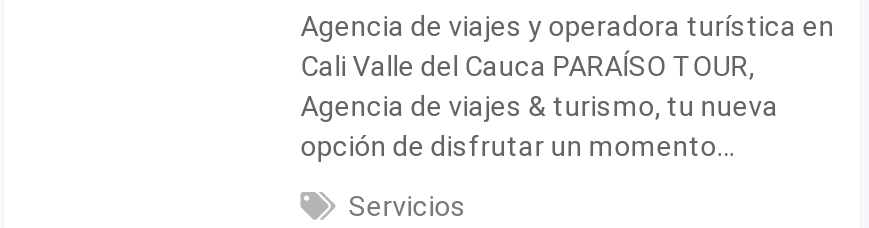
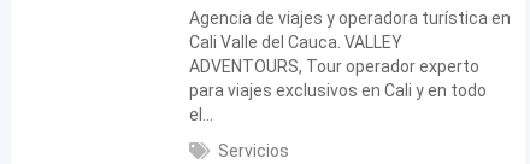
[300,51,778,163] Cali Valle del Cauca PARAÍSO TOUR, | Agencia de viajes & turismo, tu nueva | opción de disfrutar un momento… -> [189,33,487,125] Cali Valle del Cauca. VALLEY | ADVENTOURS, Tour operador experto | para viajes exclusivos en Cali y en todo | el…

